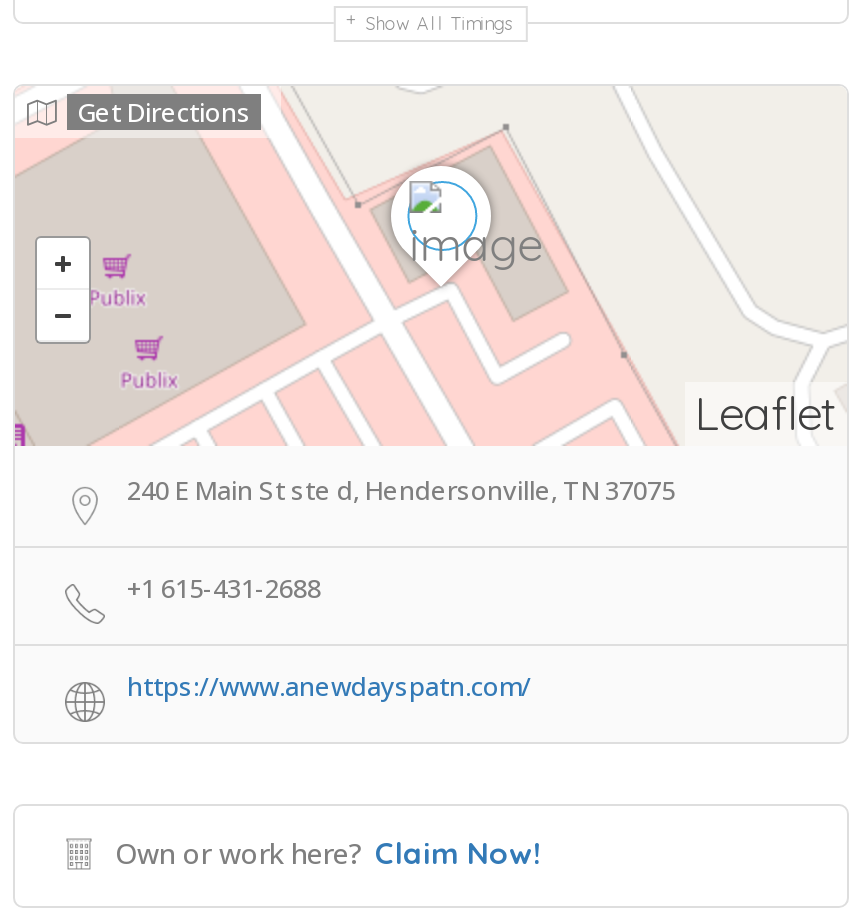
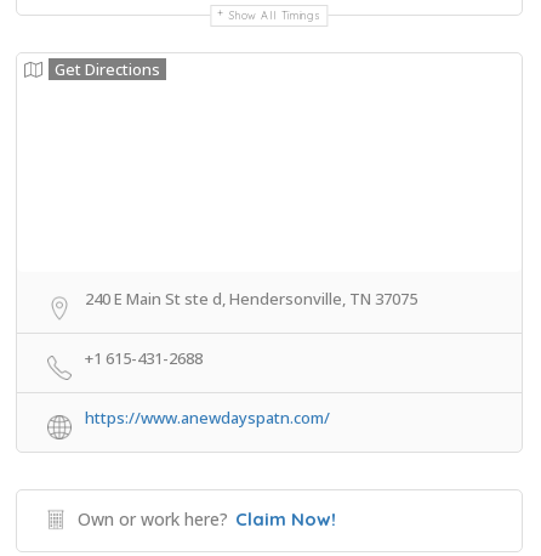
[13,86,847,448] [image] | Leaflet -> none

